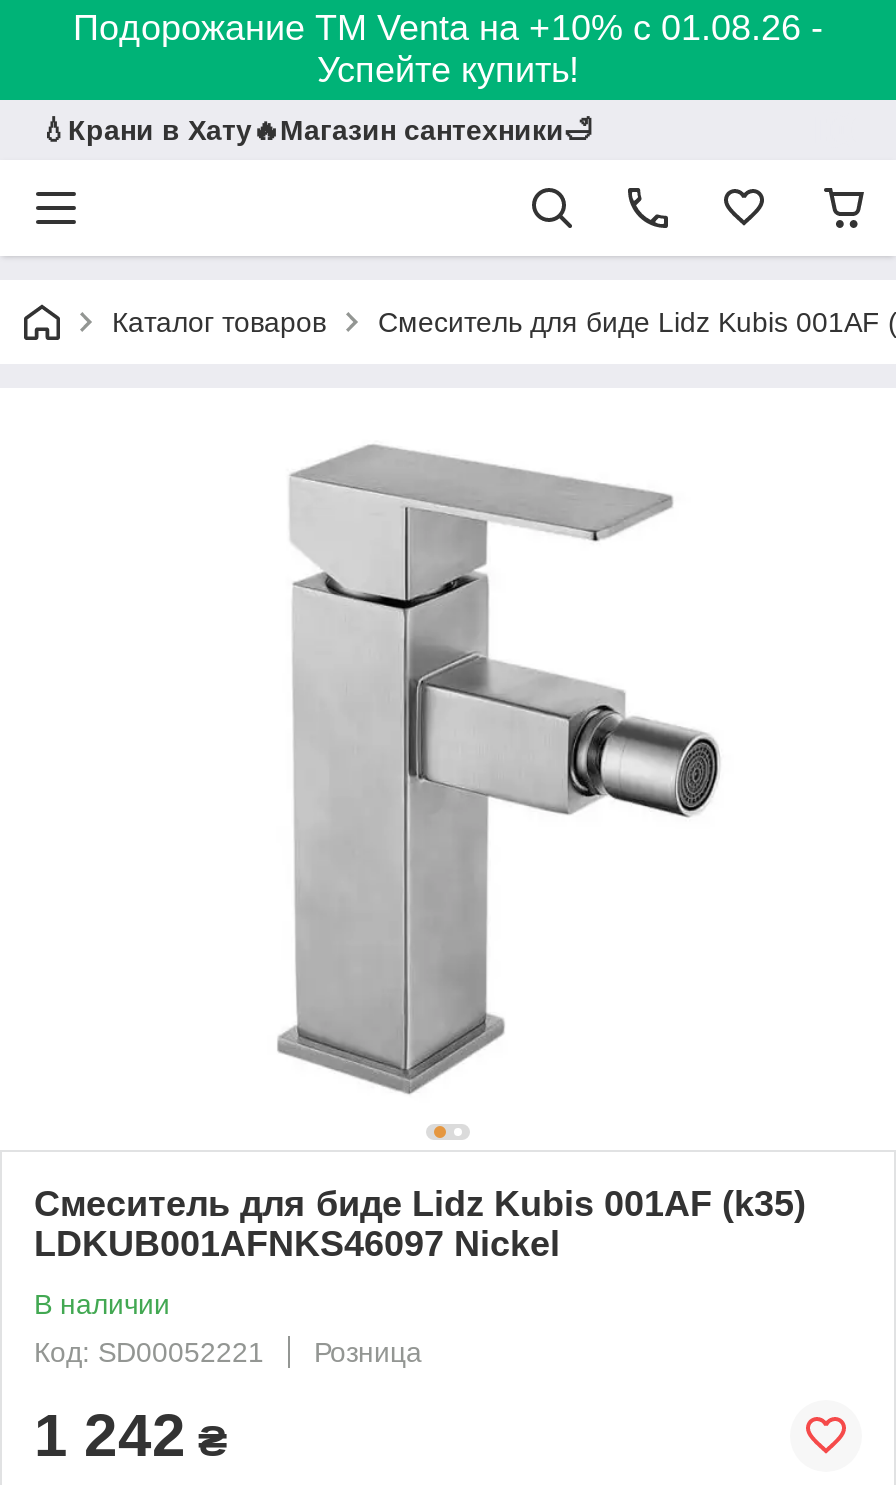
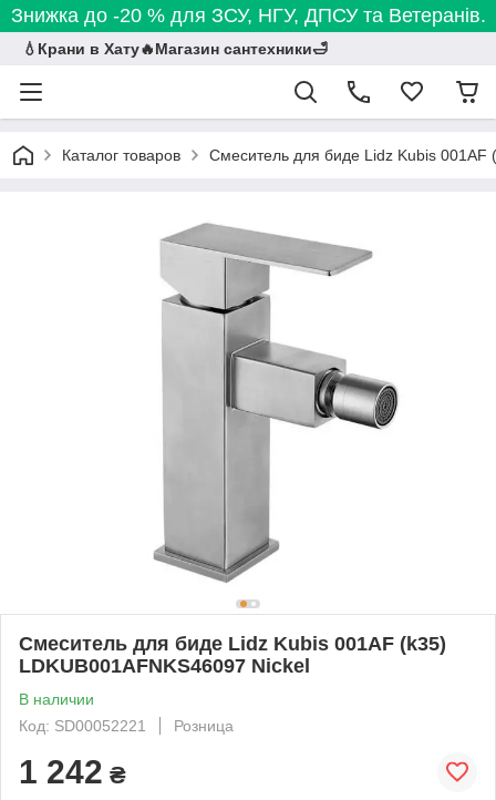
[73,8,823,90] Подорожание ТМ Venta на +10% с 01.08.26 - | Успейте купить! -> [11,4,485,27] Знижка до -20 % для ЗСУ, НГУ, ДПСУ та Ветеранів.

